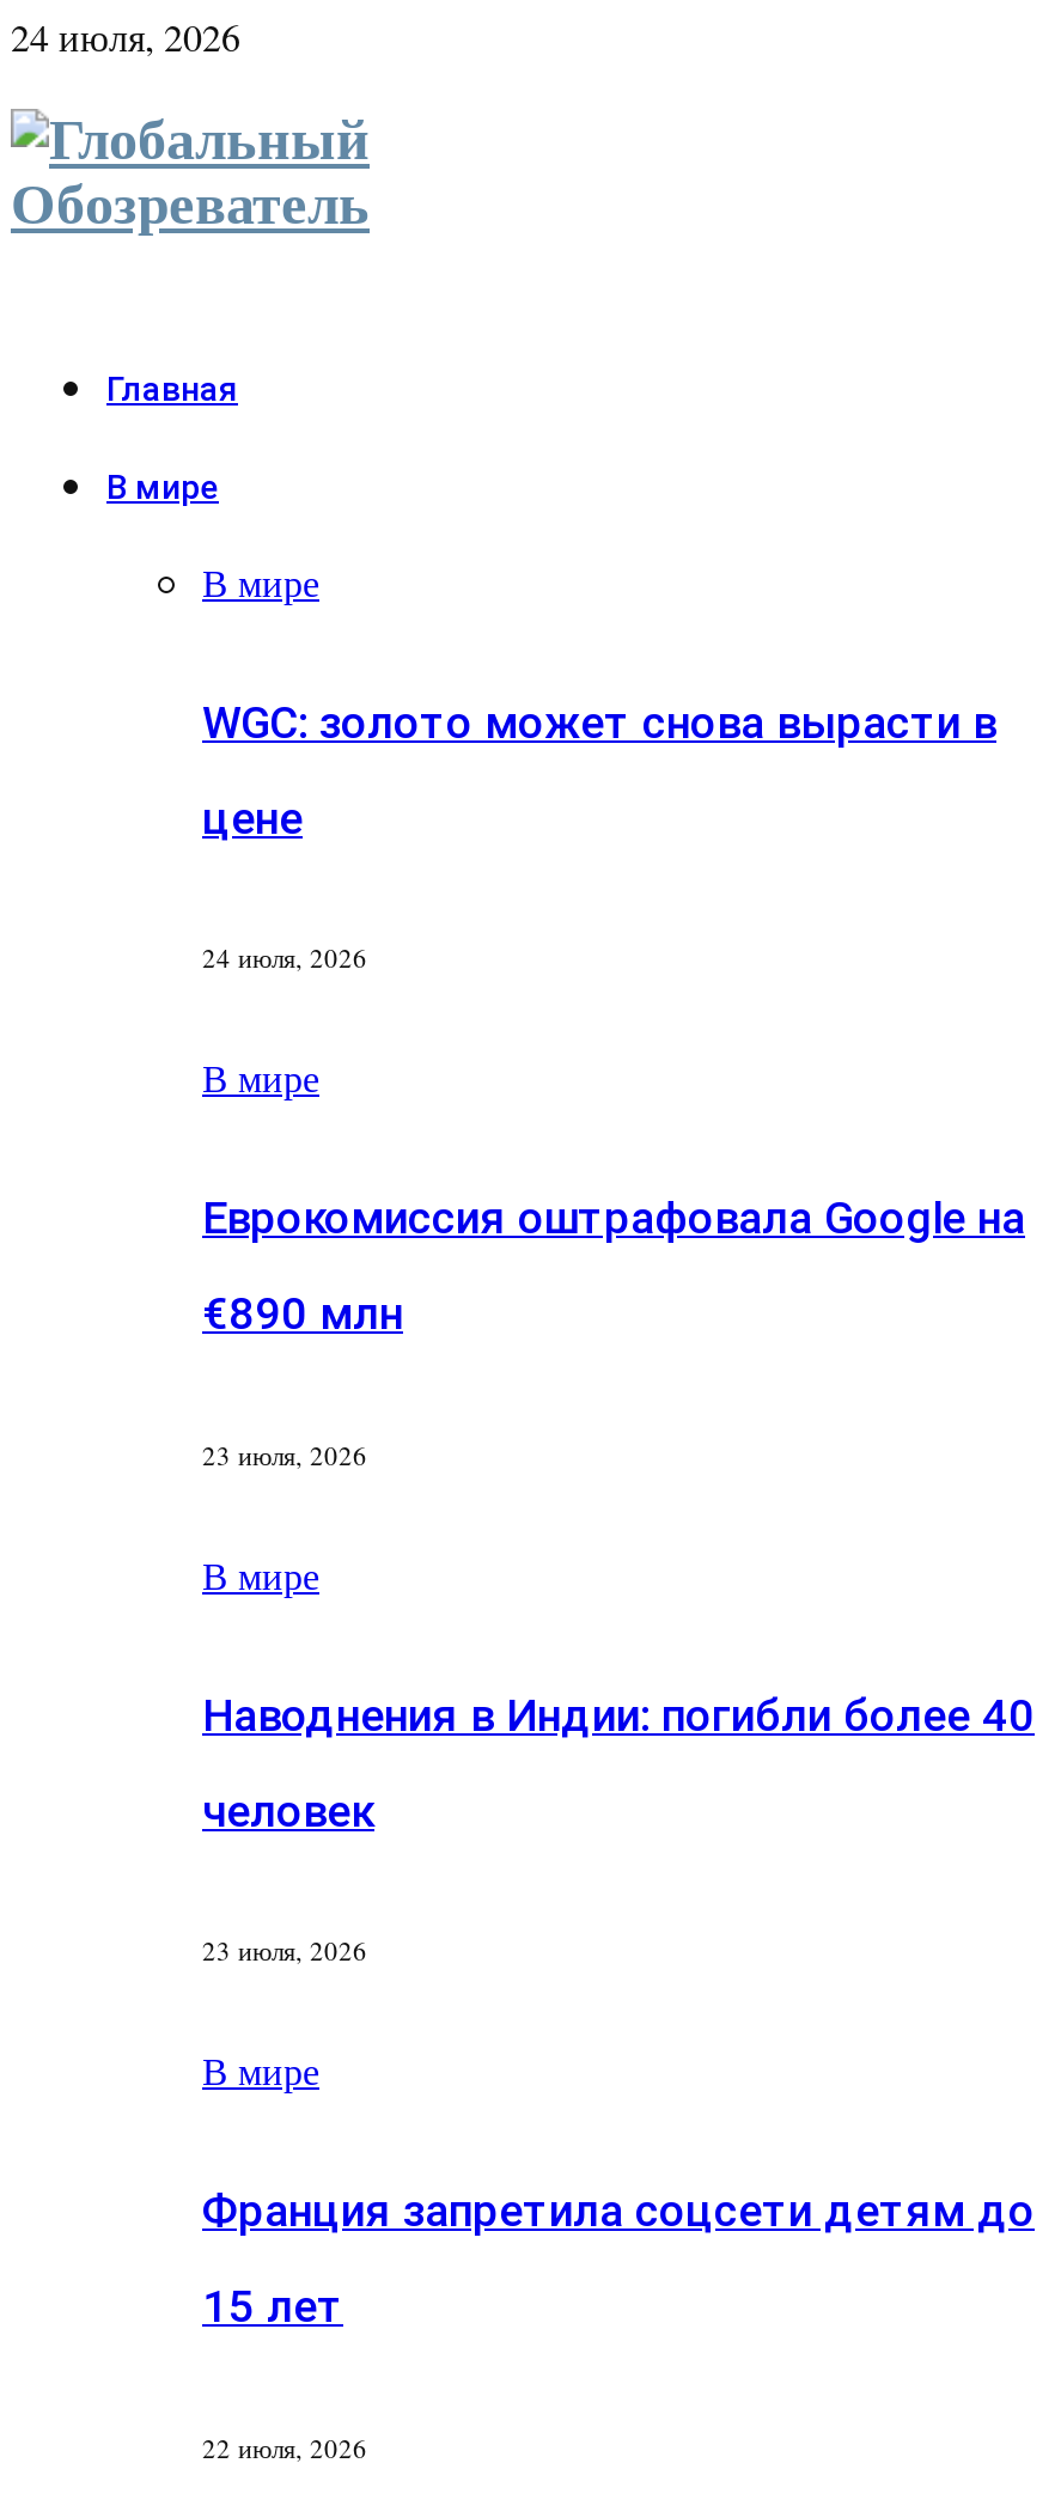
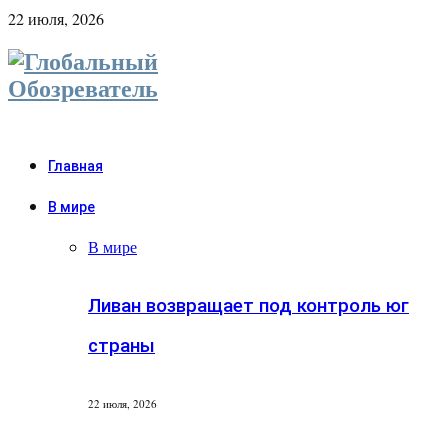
[11,11,240,61] 24 июля, 2026 -> [8,8,104,29] 22 июля, 2026
[202,697,1035,2334] WGC: золото может снова вырасти в | цене | 24 июля, 2026 | В мире | Еврокомиссия оштрафовала Google на | €890 млн | 23 июля, 2026 | В мире | Наводнения в Индии: погибли более 40 | человек | 23 июля, 2026 | В мире | Франция запретила соцсети детям до | 15 лет -> [88,295,409,357] Ливан возвращает под контроль юг | страны

